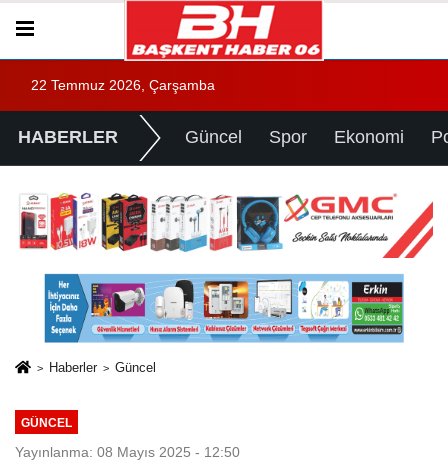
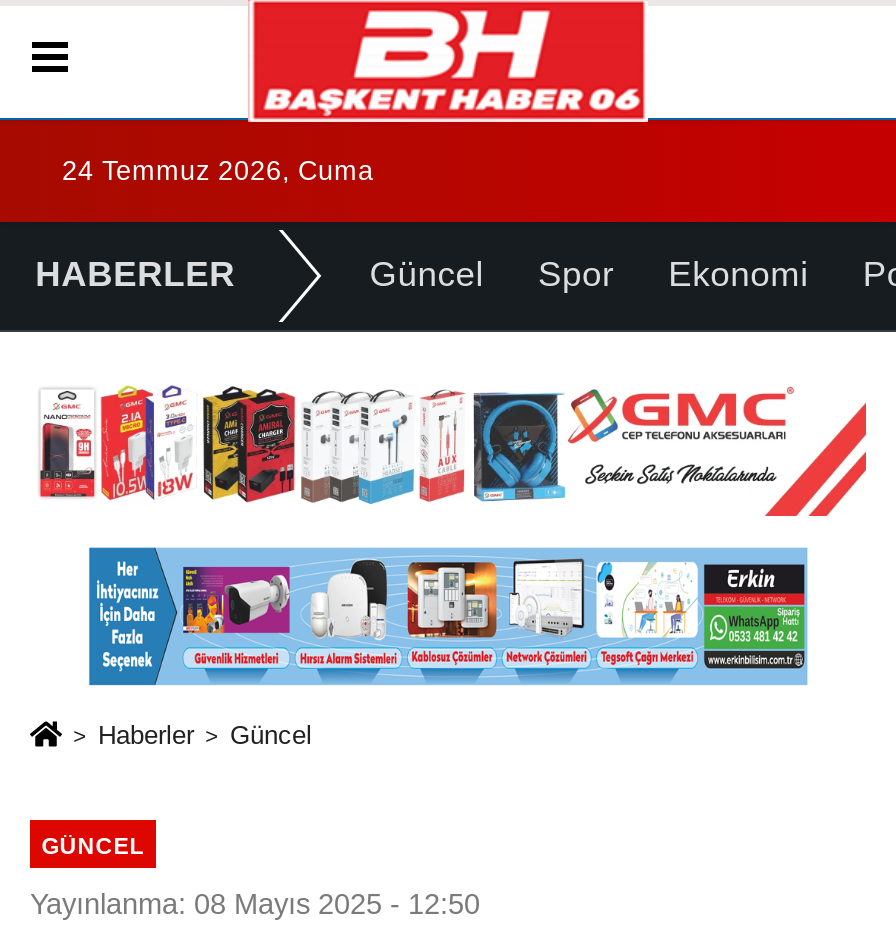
[31,78,215,93] 22 Temmuz 2026, Çarşamba -> [62,156,374,186] 24 Temmuz 2026, Cuma

